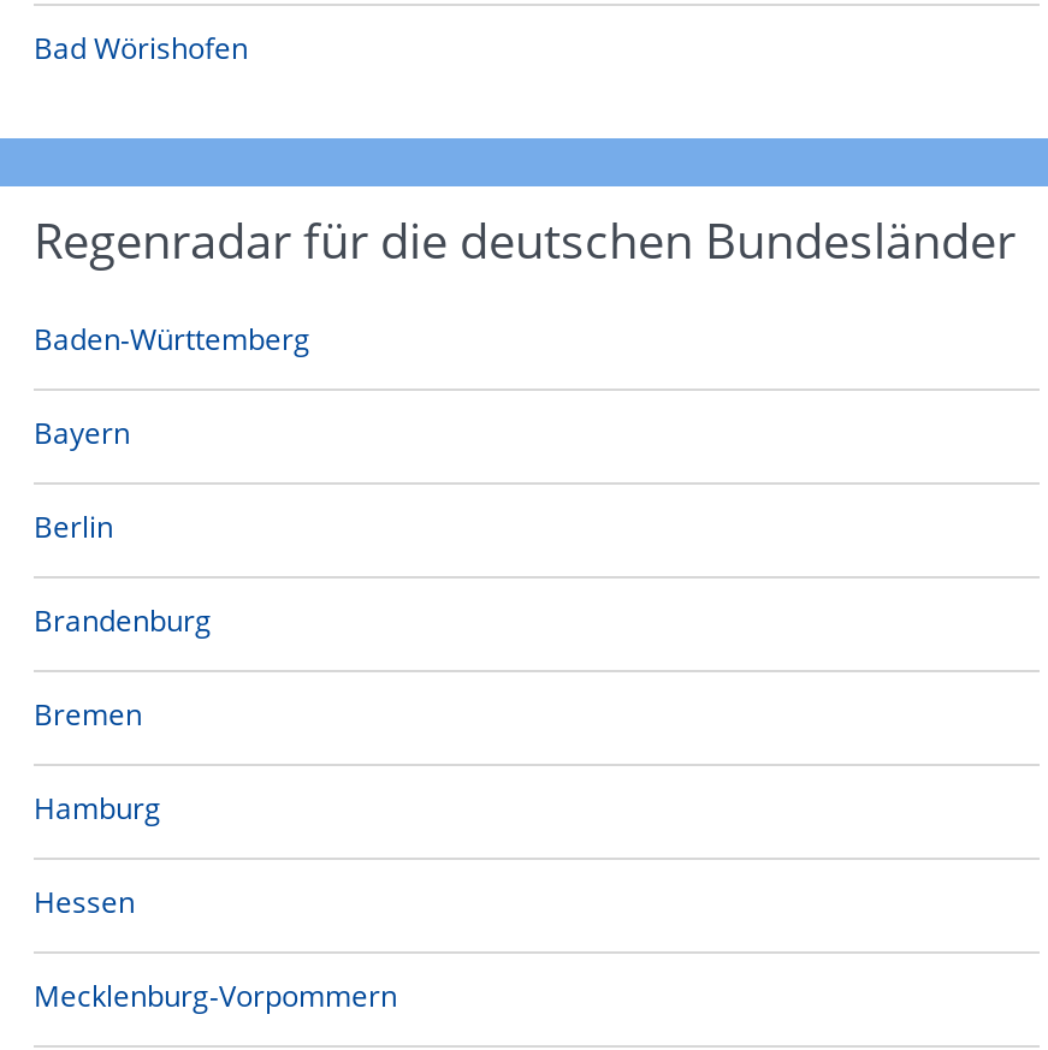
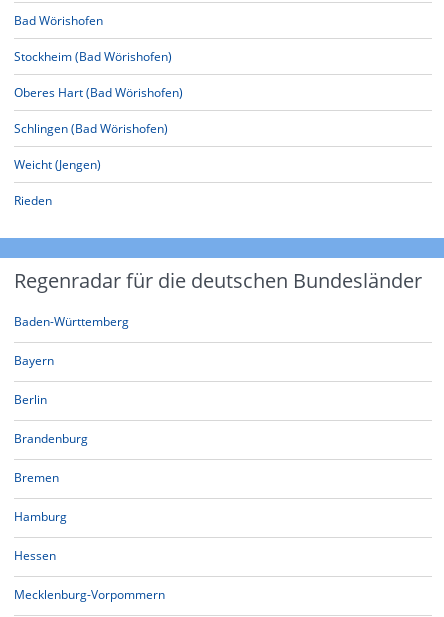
none -> [14,48,183,209] Stockheim (Bad Wörishofen) | Oberes Hart (Bad Wörishofen) | Schlingen (Bad Wörishofen) | Weicht (Jengen) | Rieden

